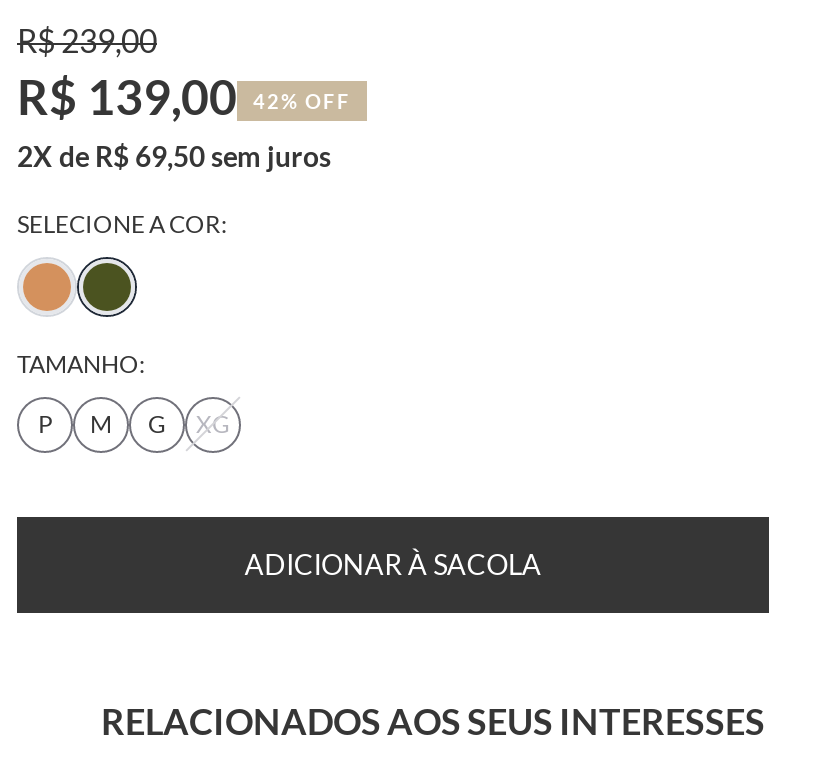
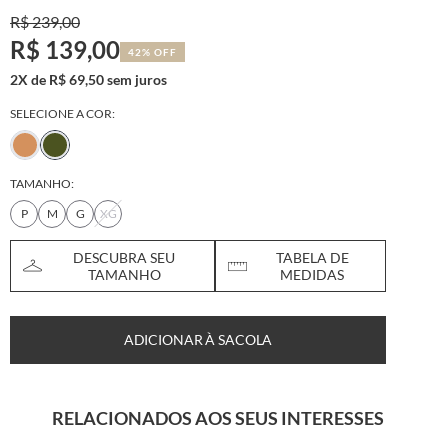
none -> [73,248,175,282] DESCUBRA SEU | TAMANHO
none -> [276,248,349,282] TABELA DE | MEDIDAS

